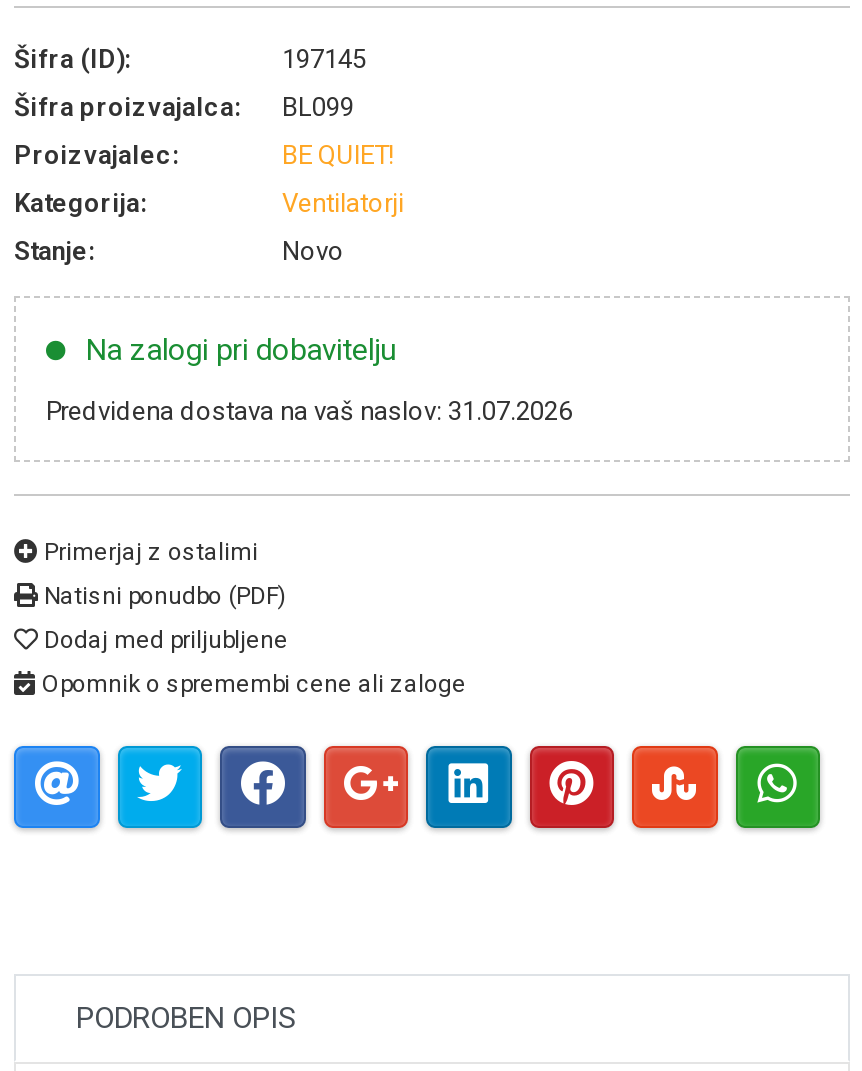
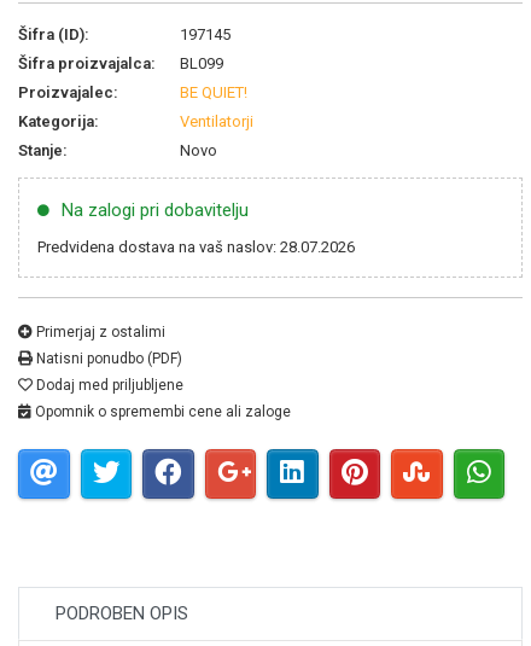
[46,396,572,426] Predvidena dostava na vaš naslov: 31.07.2026 -> [37,238,355,256] Predvidena dostava na vaš naslov: 28.07.2026

